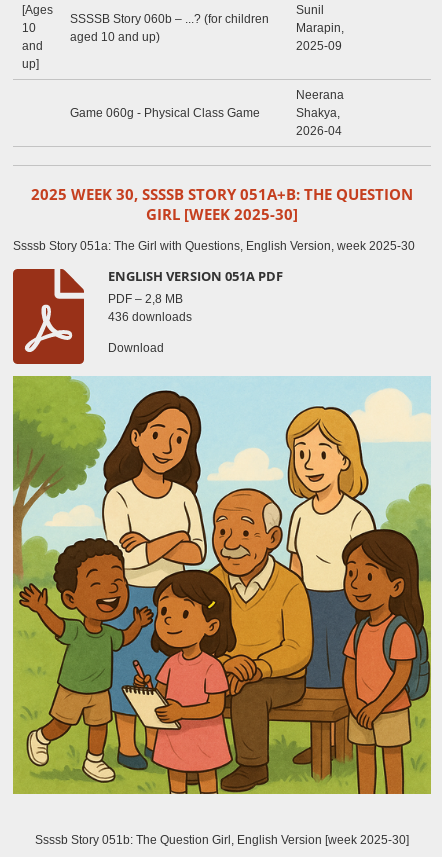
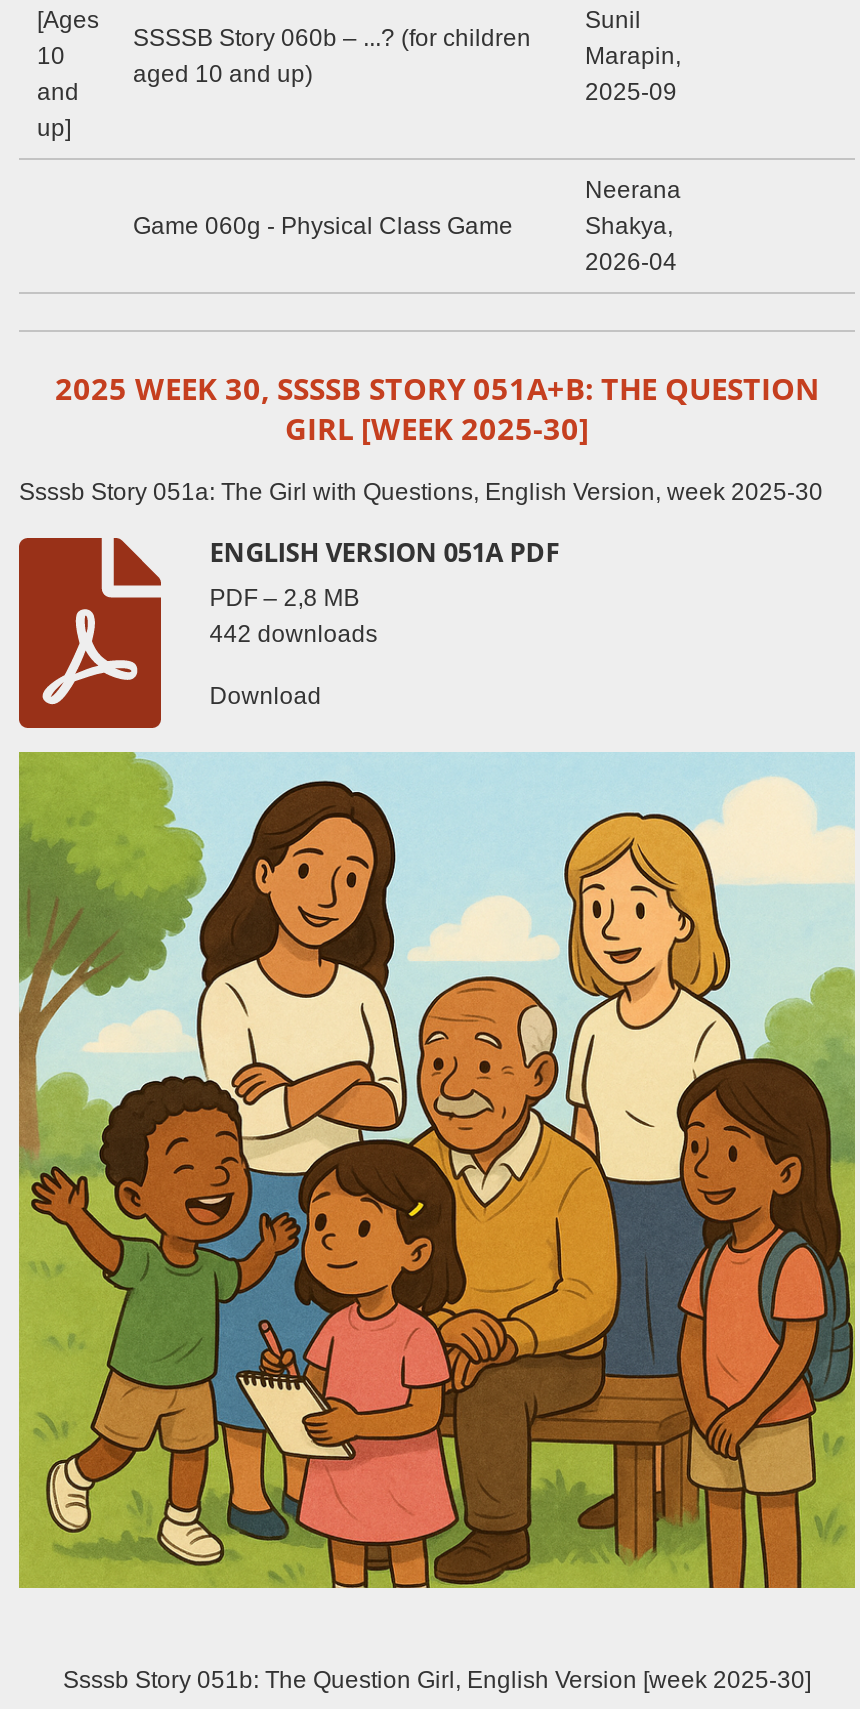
[108,310,192,324] 436 downloads -> [209,620,377,648] 442 downloads

